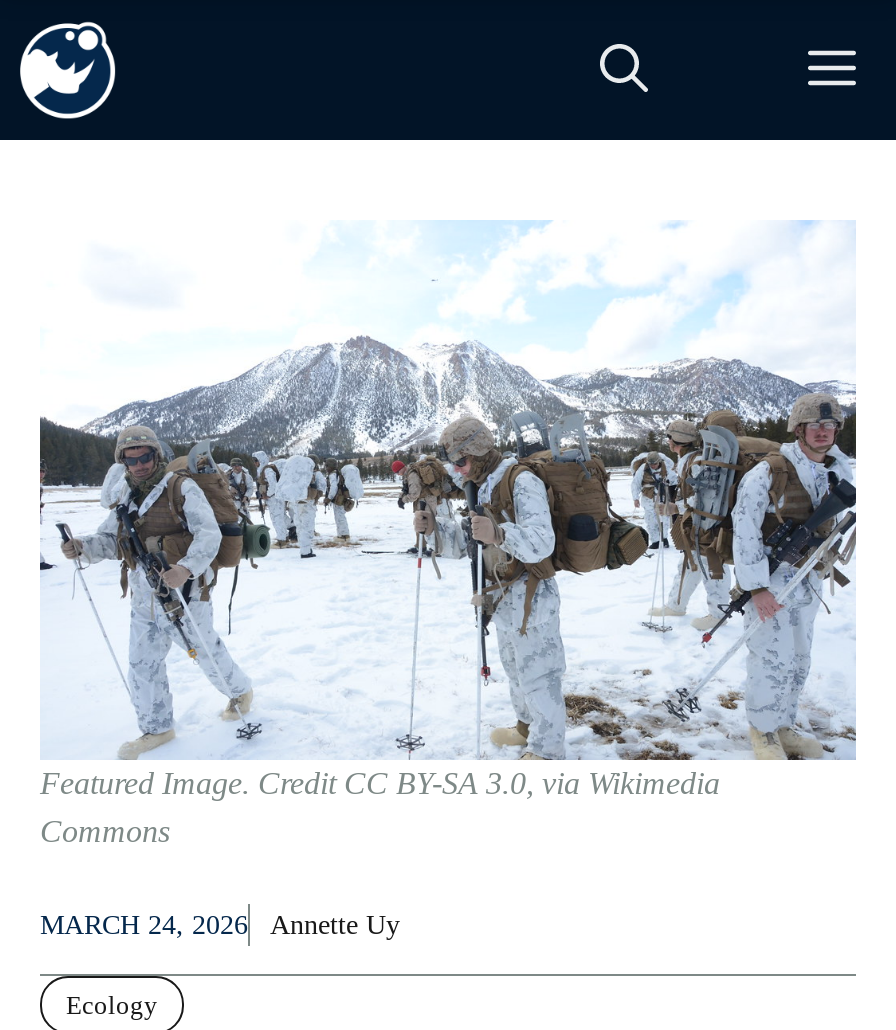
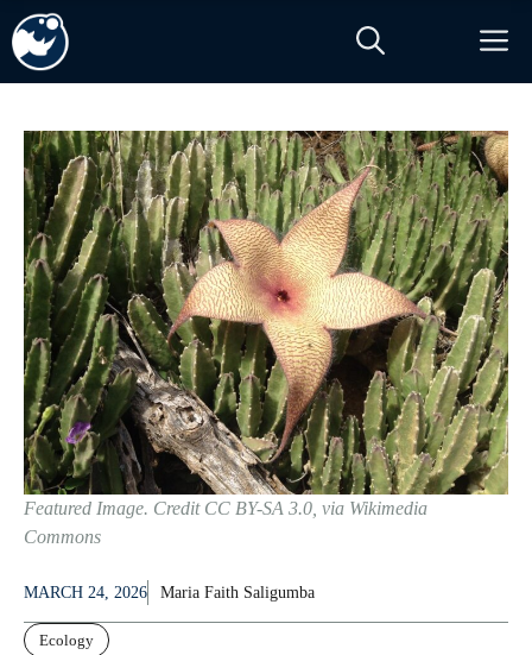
[40,220,856,762] [image] -> [23,130,509,496] [image]
[270,910,400,940] Annette Uy -> [160,584,315,602] Maria Faith Saligumba

